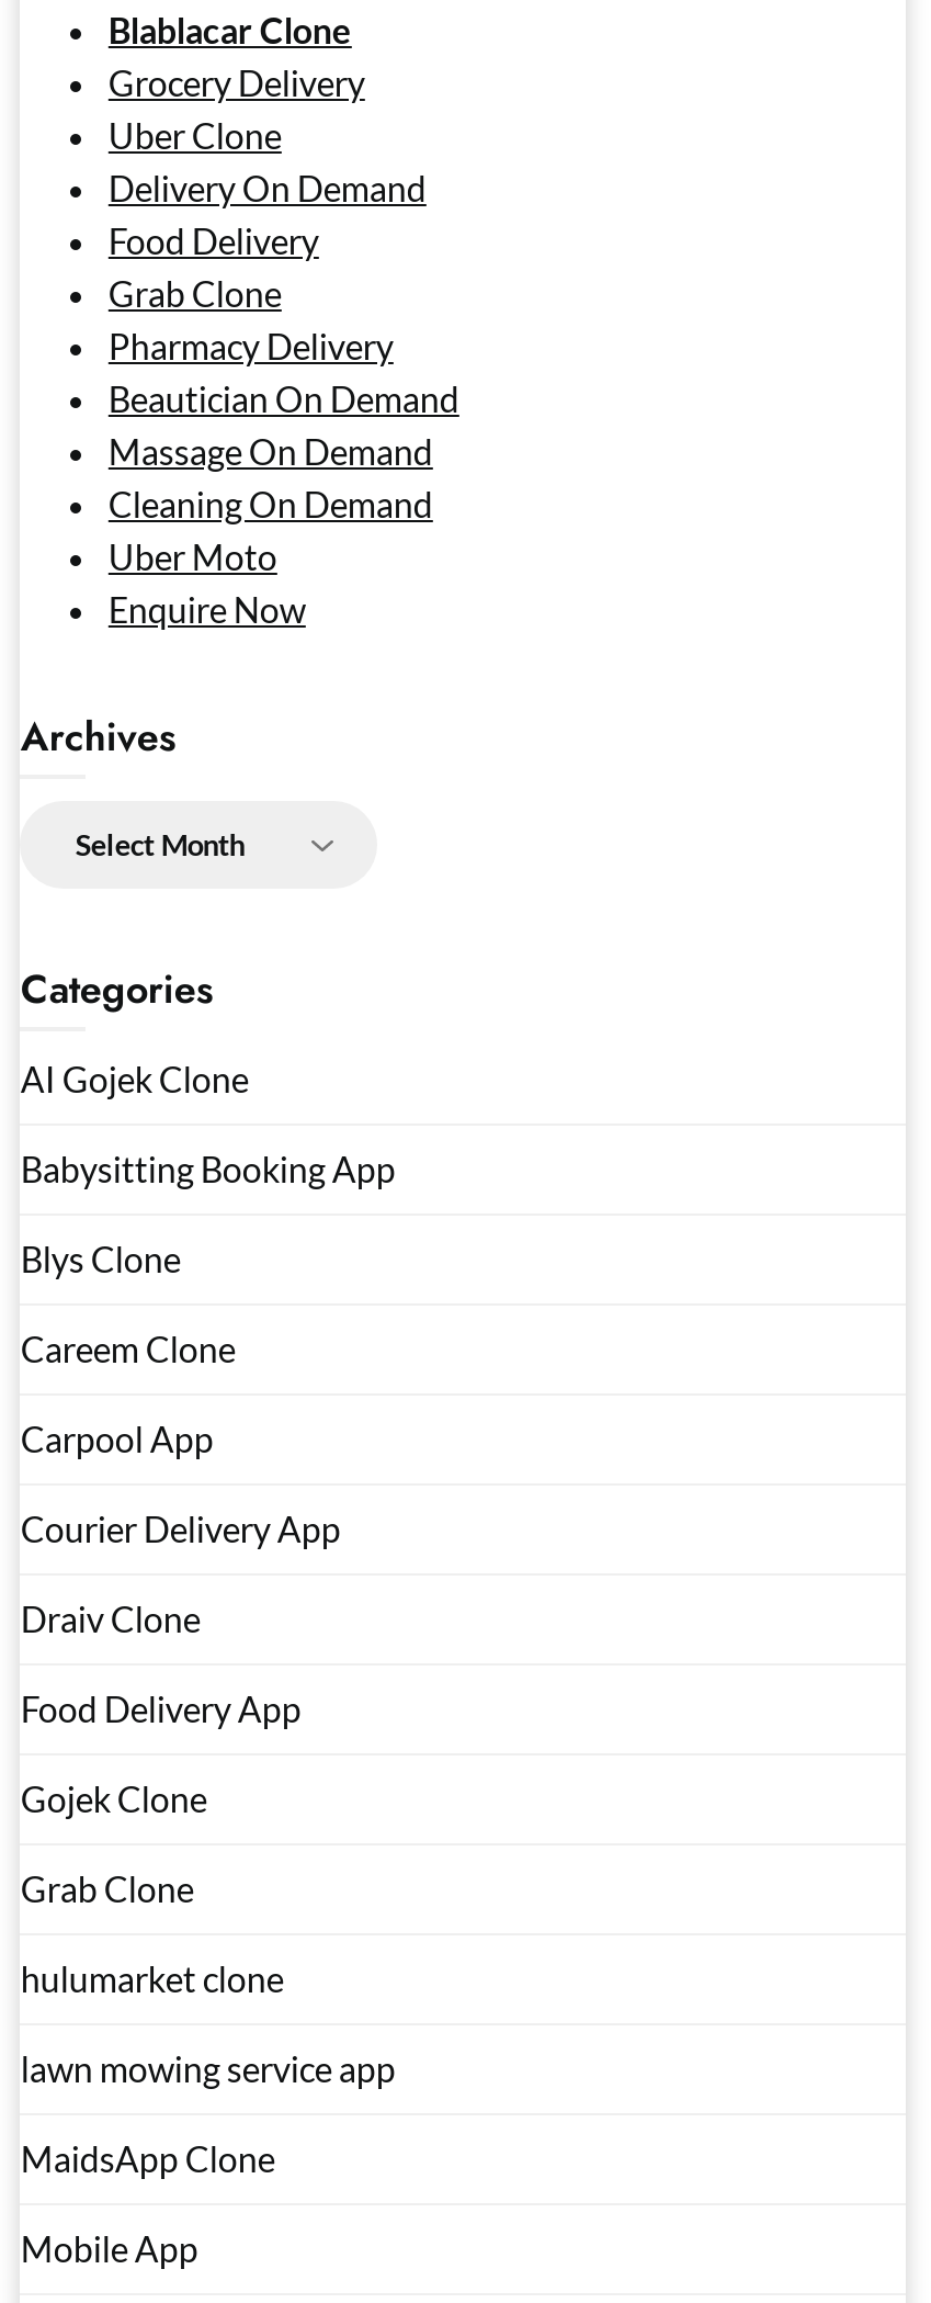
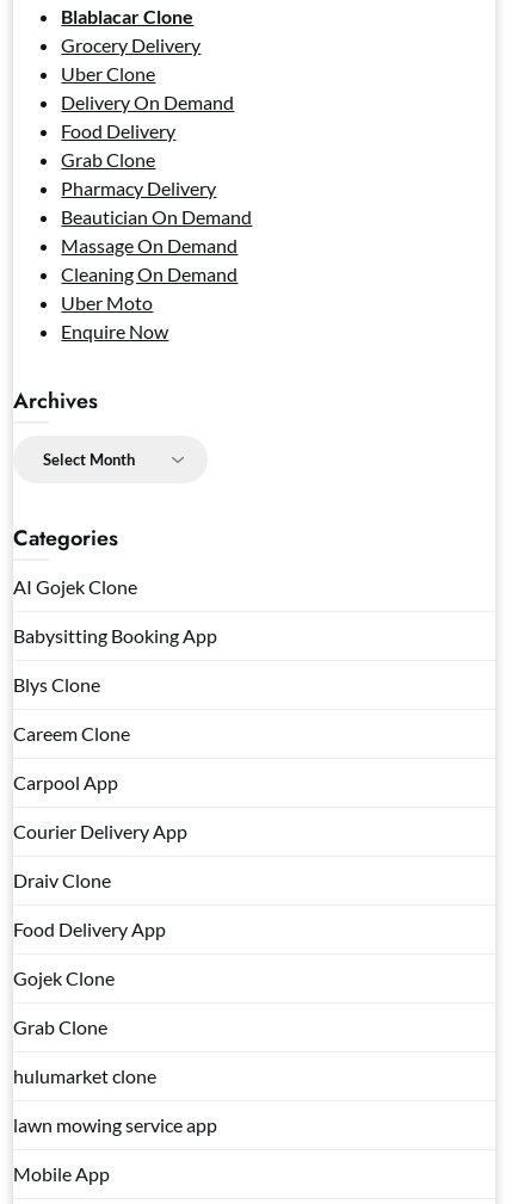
[21,2137,275,2179] MaidsApp Clone -> none

